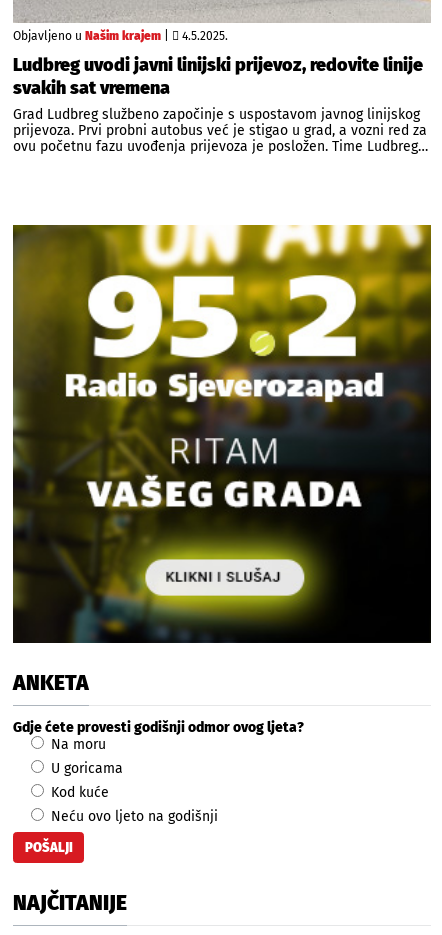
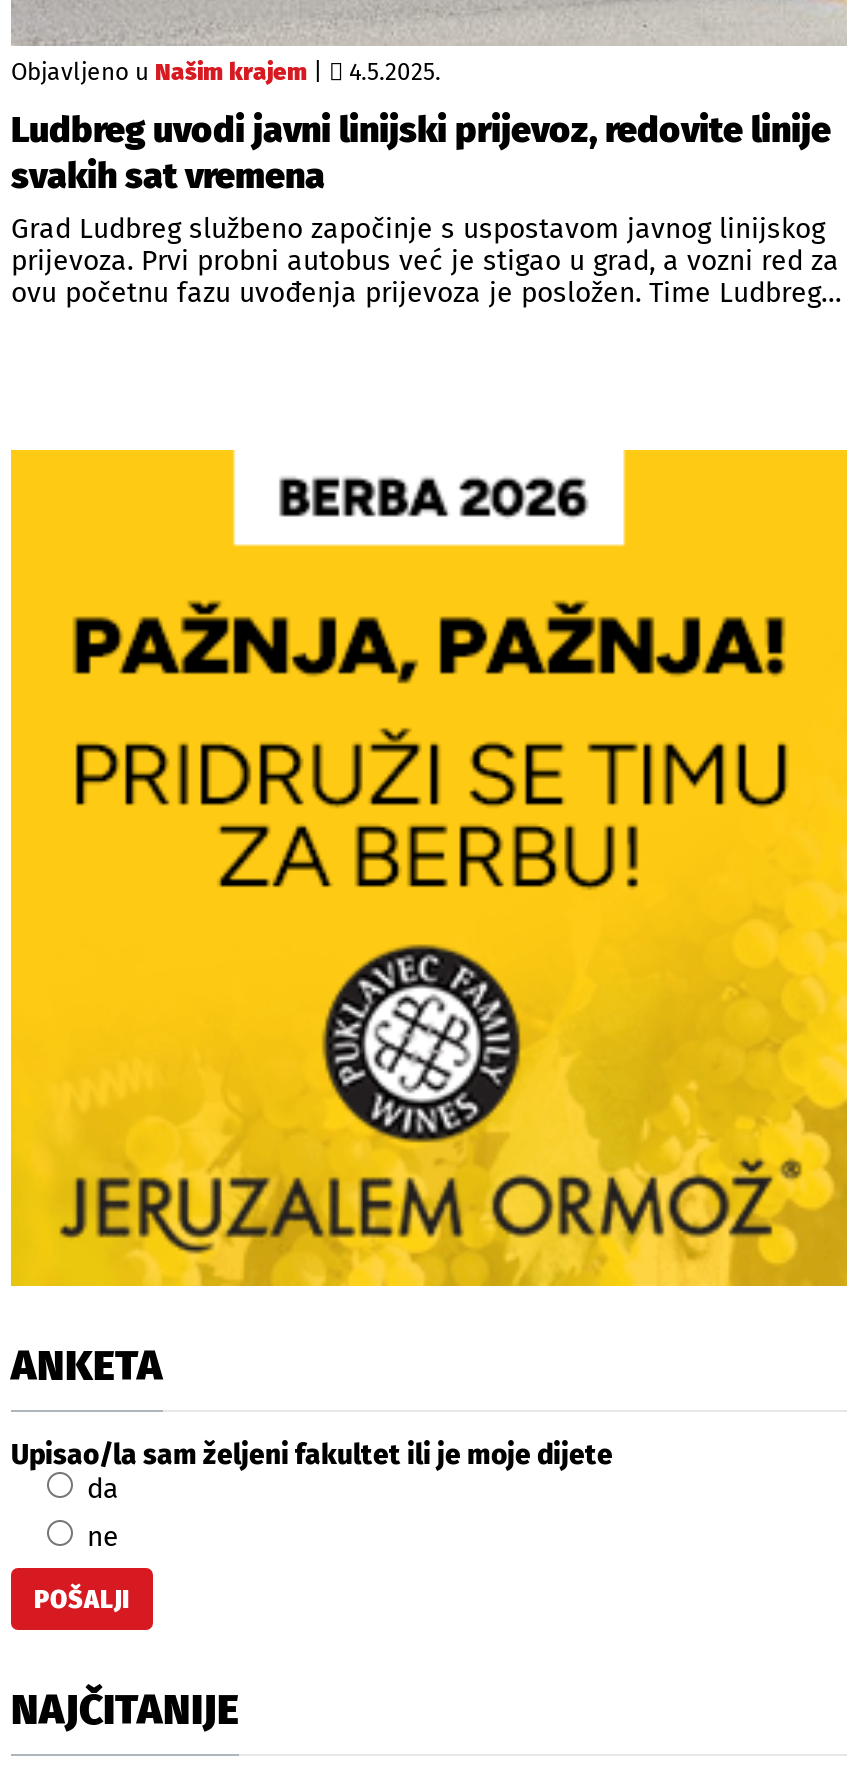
[12,224,432,644] [image] -> [9,448,849,1288] [image]
[13,719,304,825] Gdje ćete provesti godišnji odmor ovog ljeta? | Na moru | U goricama | Kod kuće | Neću ovo ljeto na godišnji -> [11,1439,613,1555] Upisao/la sam željeni fakultet ili je moje dijete | da | ne

